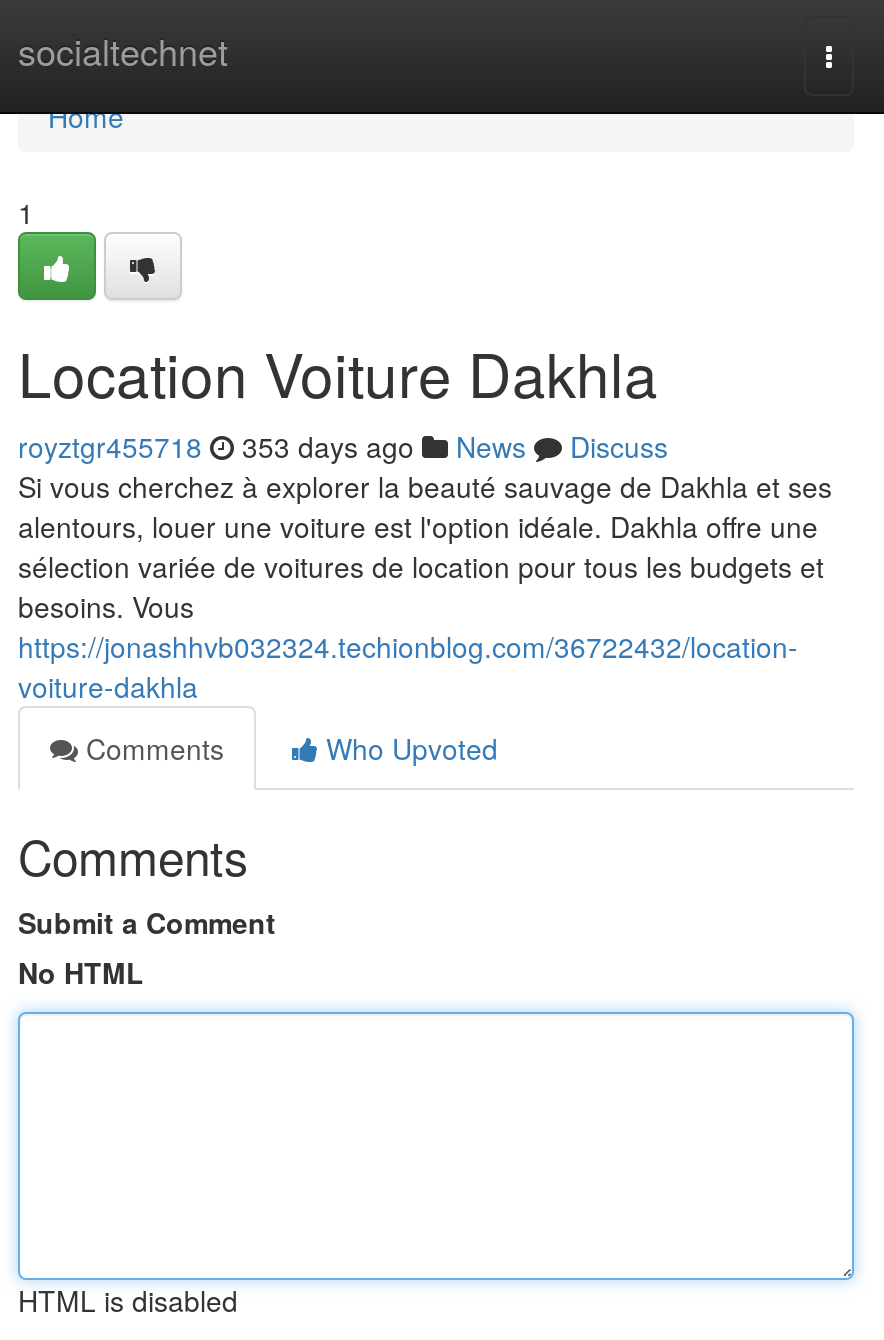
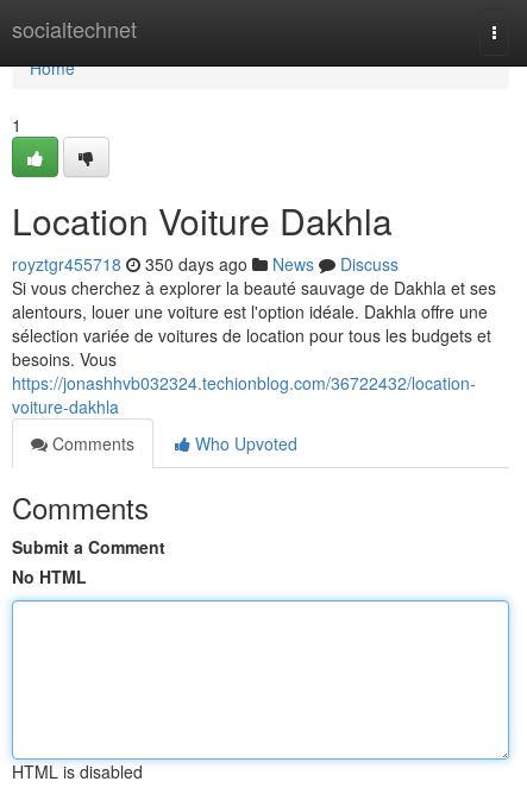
[18,426,668,466] royztgr455718 353 days ago News Discuss -> [12,252,399,276] royztgr455718 350 days ago News Discuss

